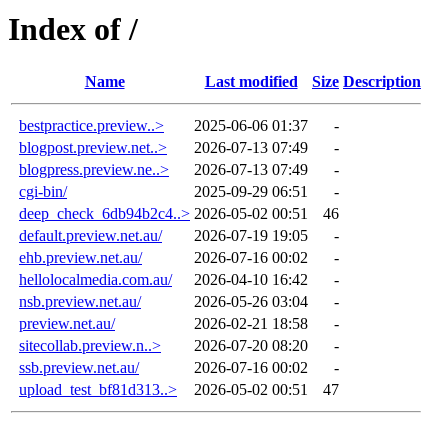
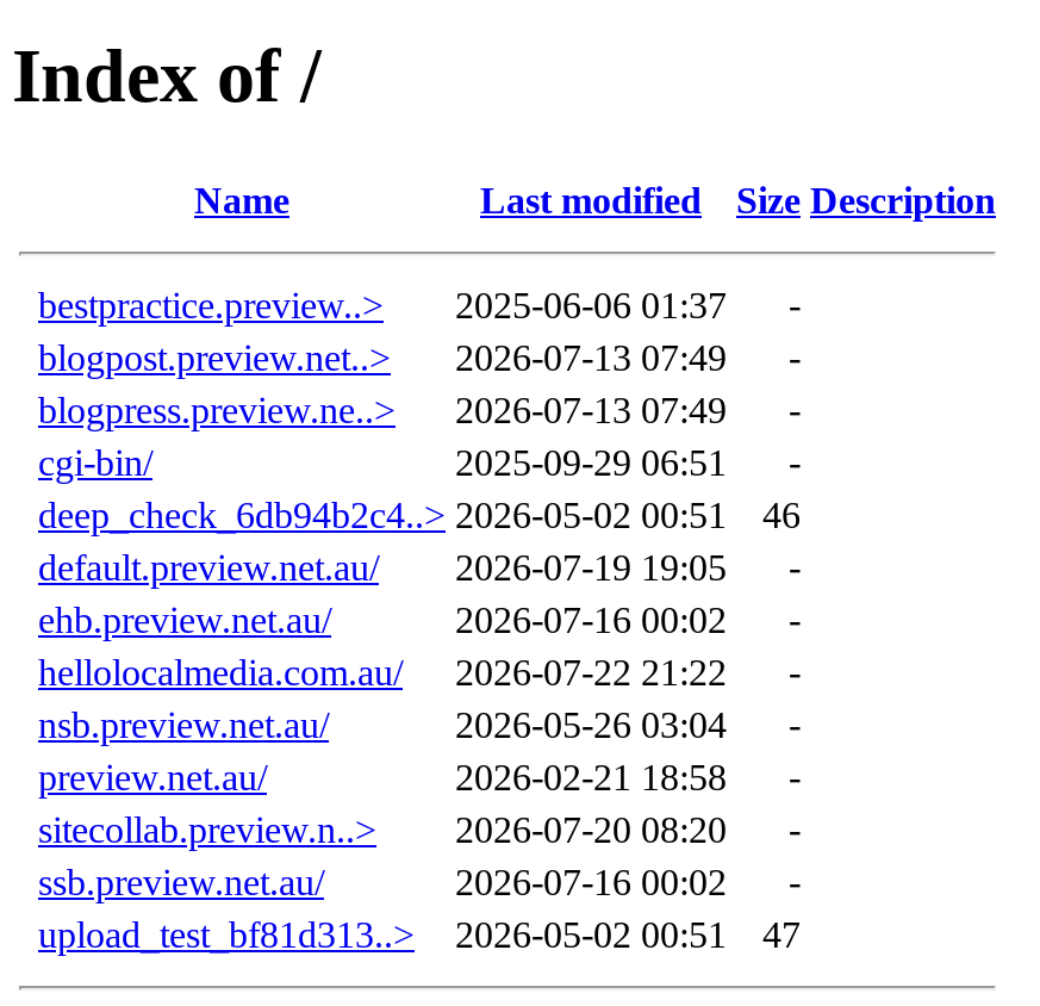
[194,271,308,288] 2026-04-10 16:42 -> [455,652,727,692] 2026-07-22 21:22

